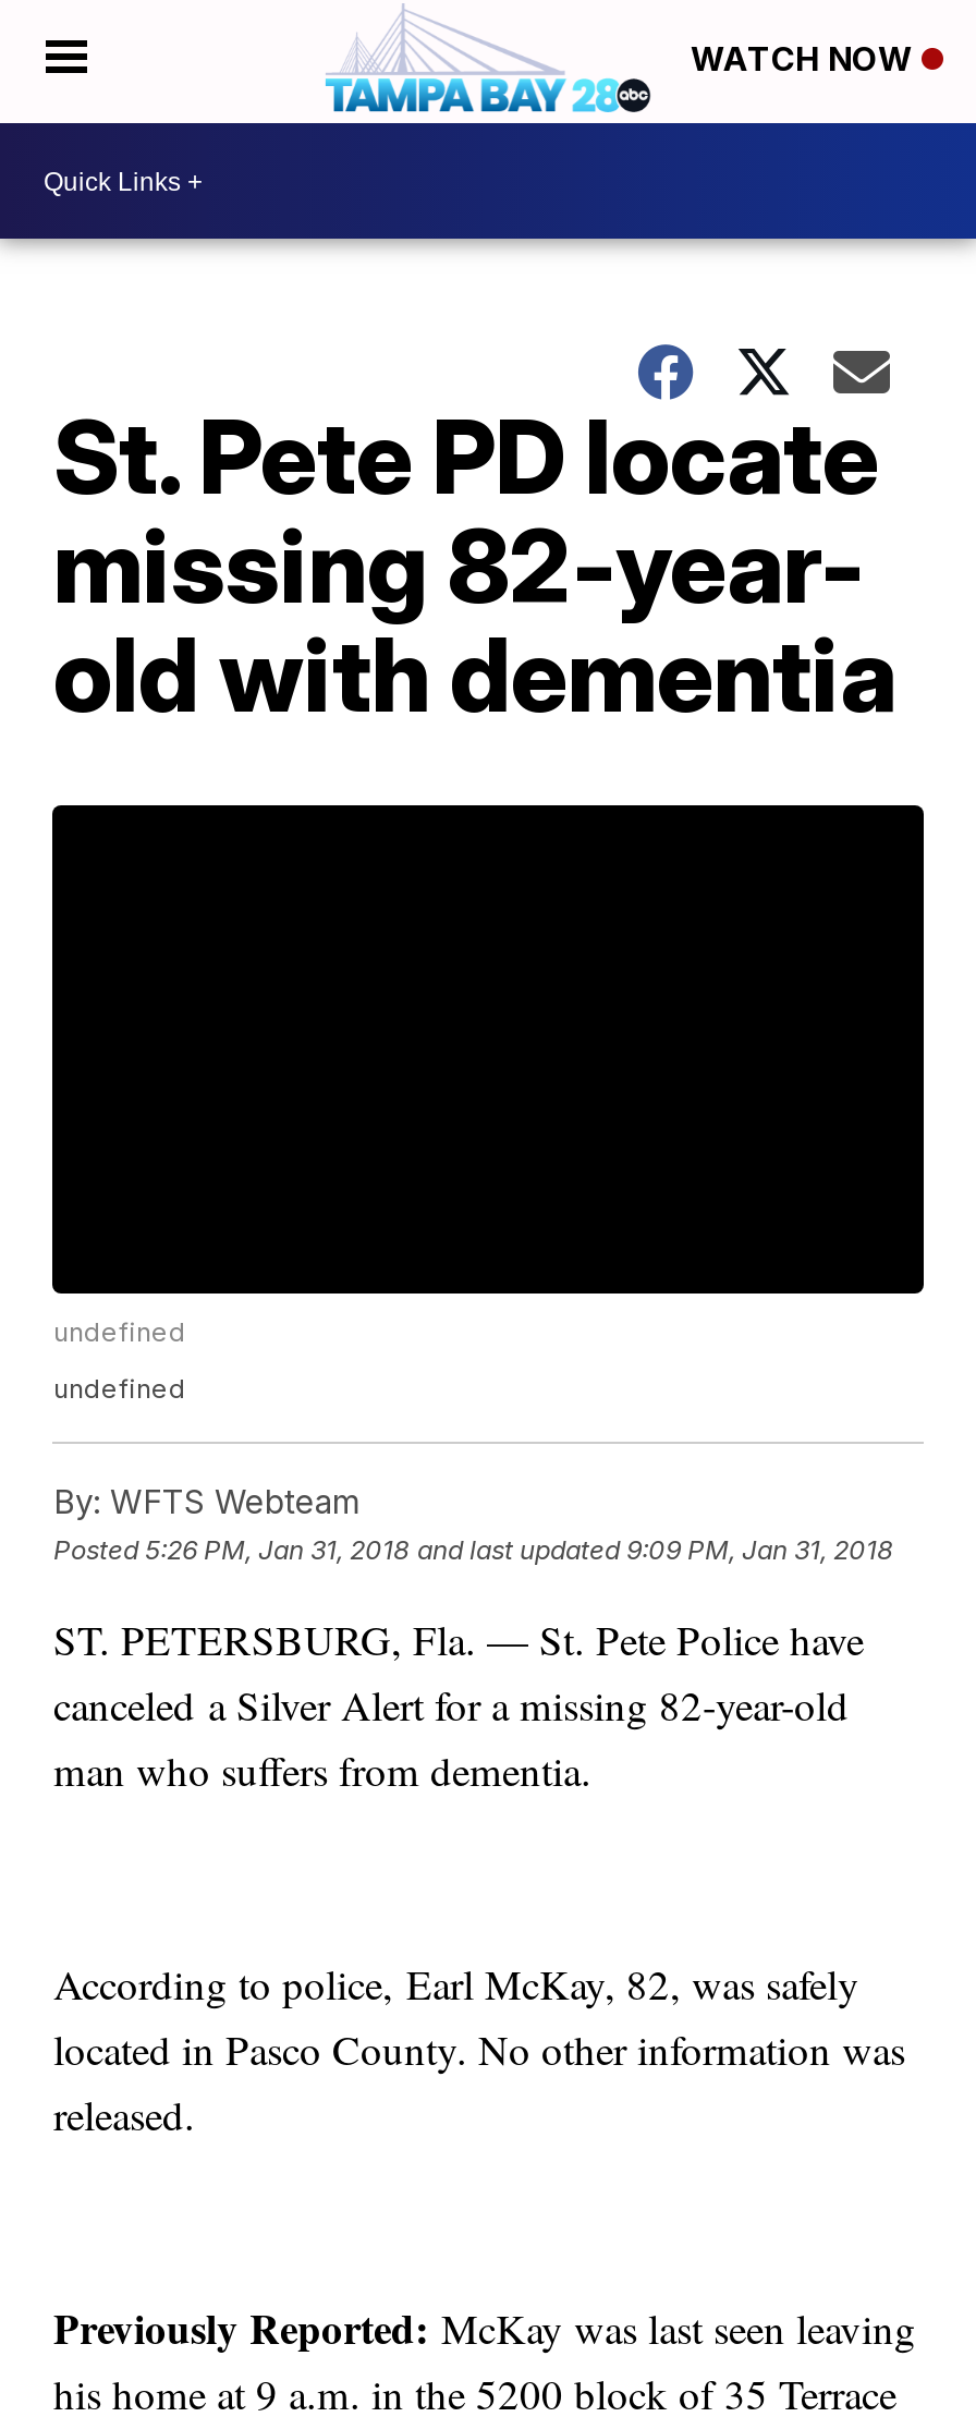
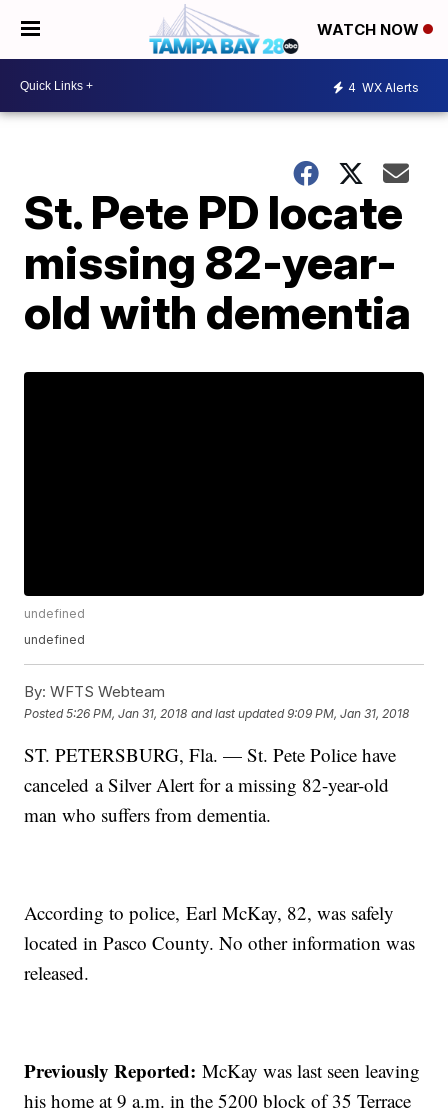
none -> [348,79,419,94] 4 WX Alerts

